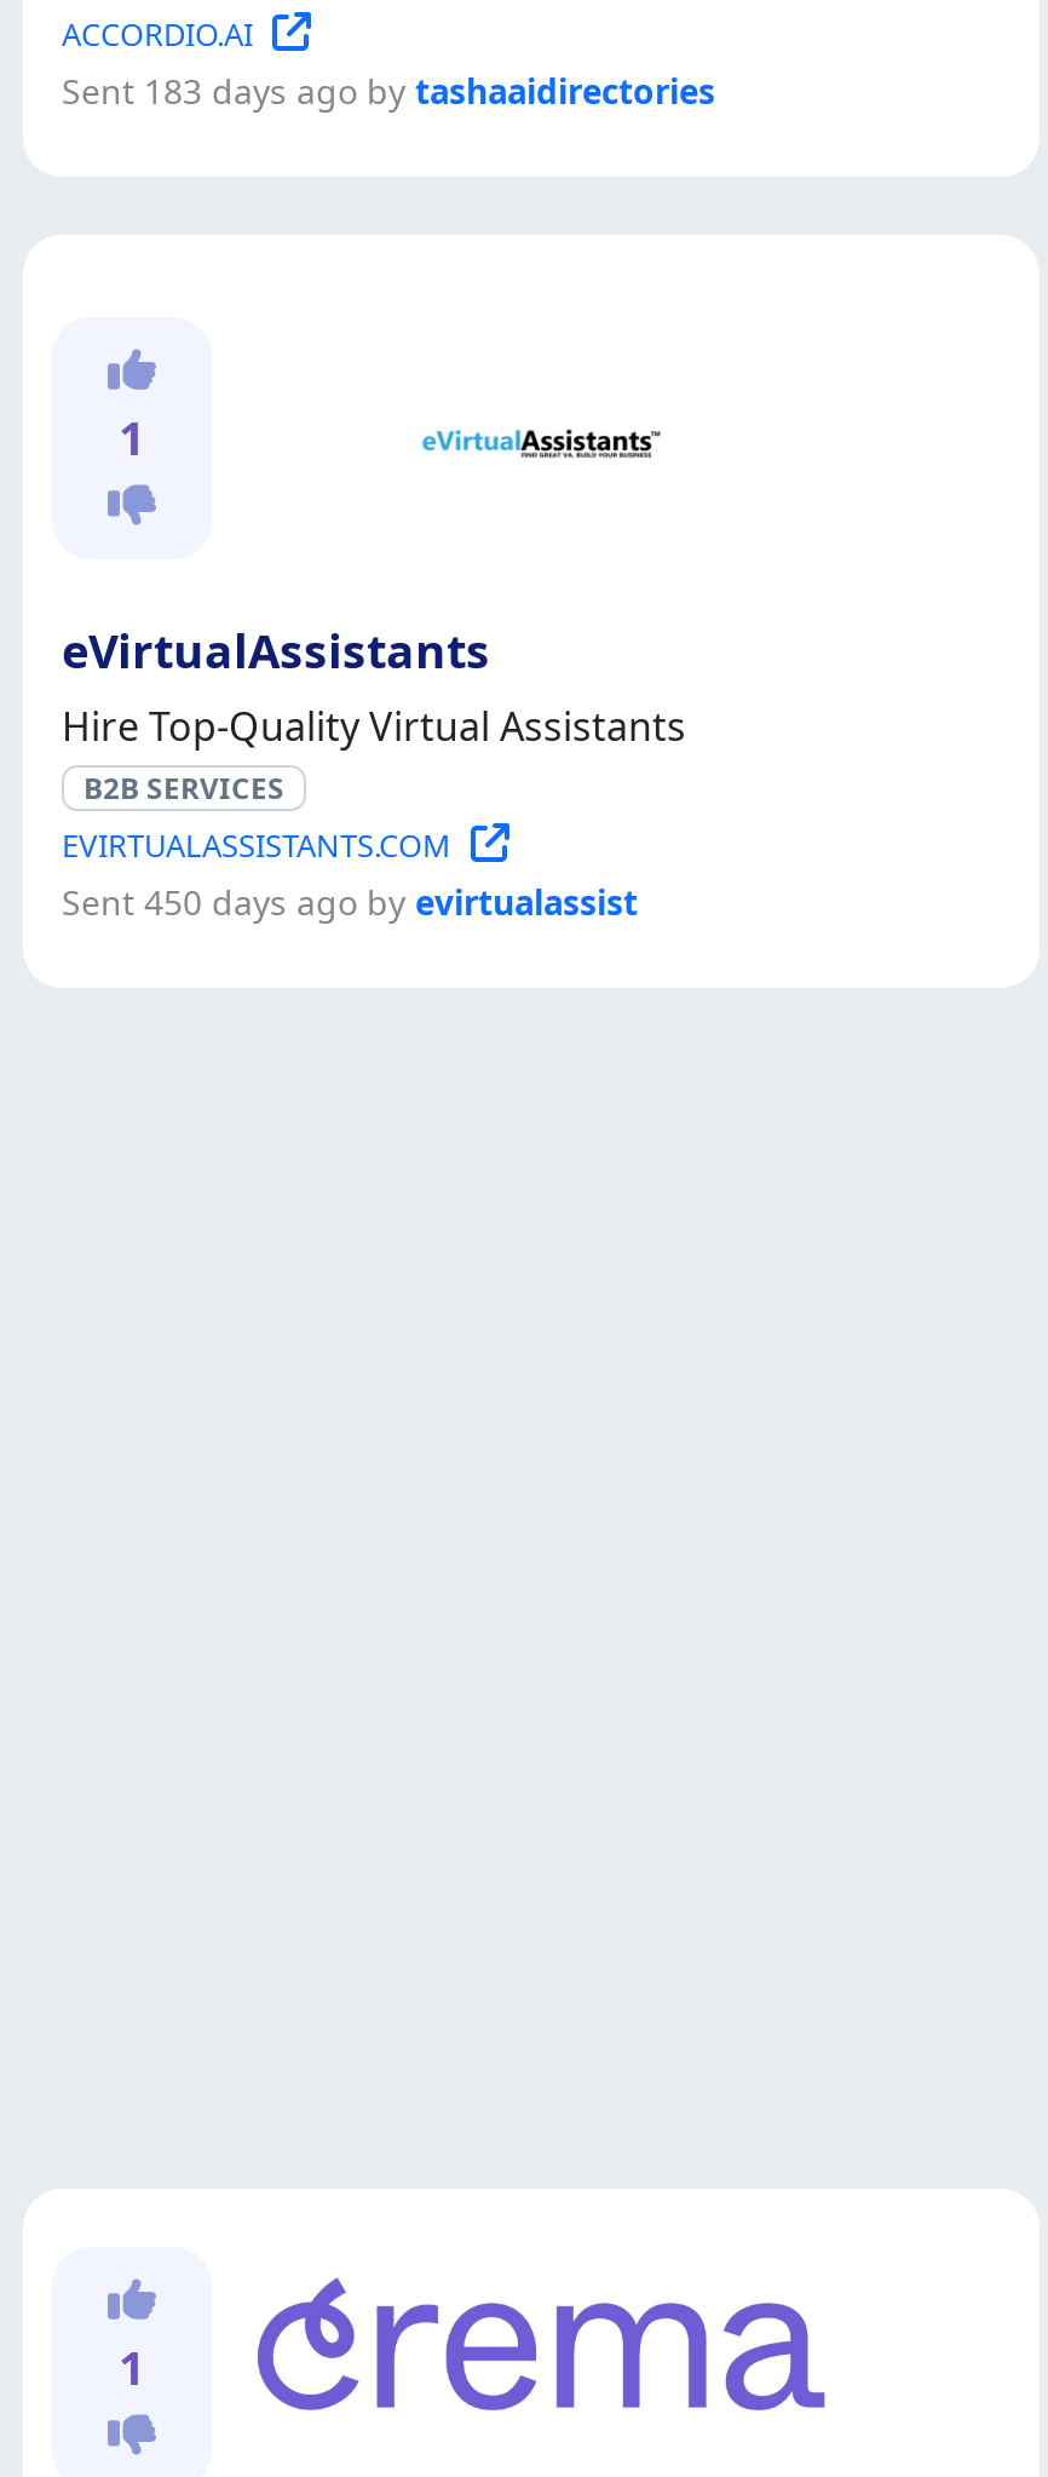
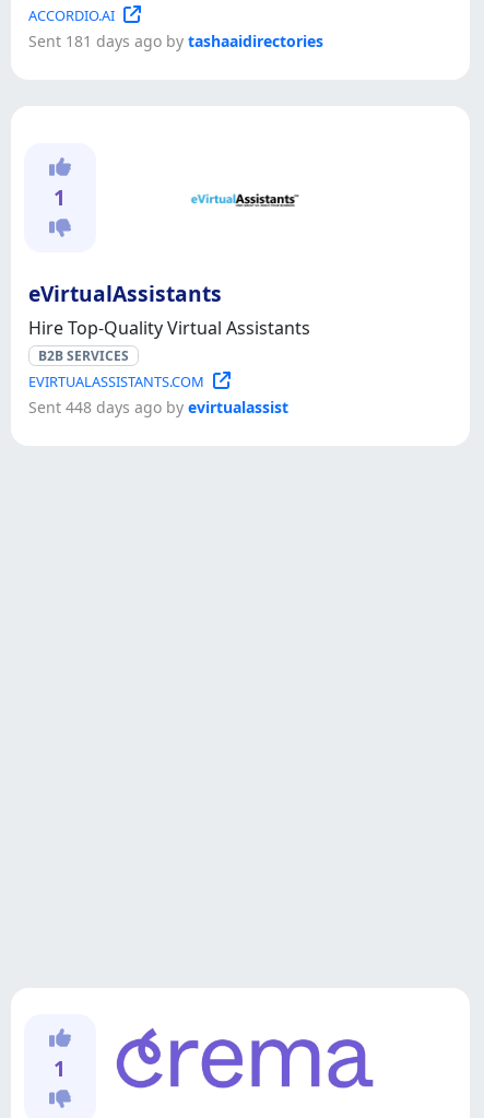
[62,67,715,113] Sent 183 days ago by tashaaidirectories -> [28,30,323,51] Sent 181 days ago by tashaaidirectories
[62,878,638,924] Sent 450 days ago by evirtualassist -> [28,396,288,417] Sent 448 days ago by evirtualassist

